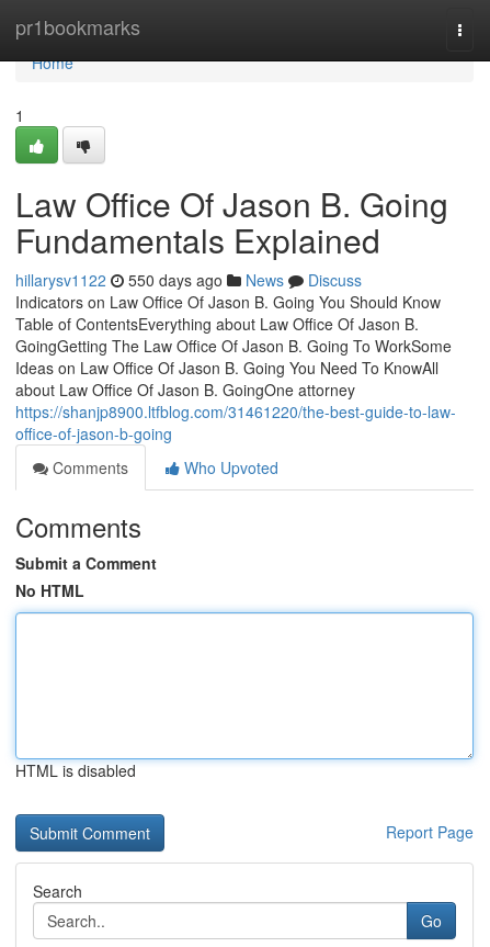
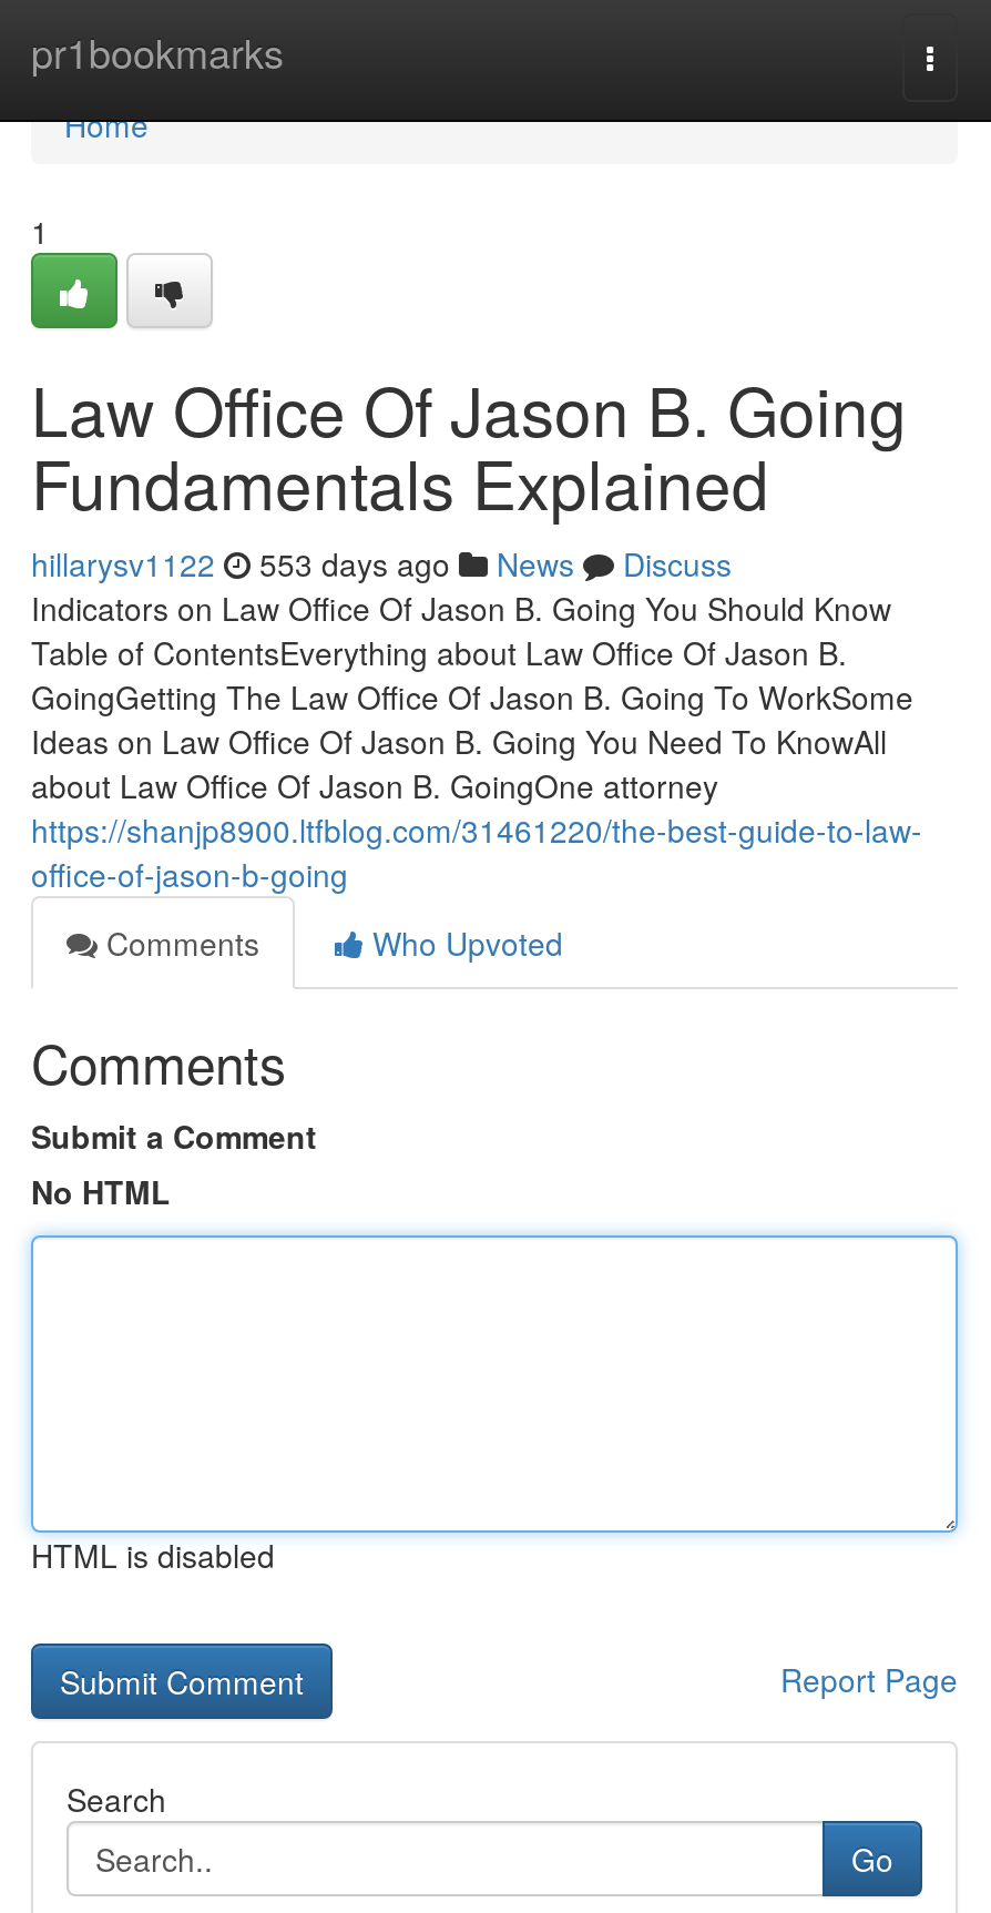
[15,269,362,291] hillarysv1122 550 days ago News Discuss -> [31,541,732,586] hillarysv1122 553 days ago News Discuss

